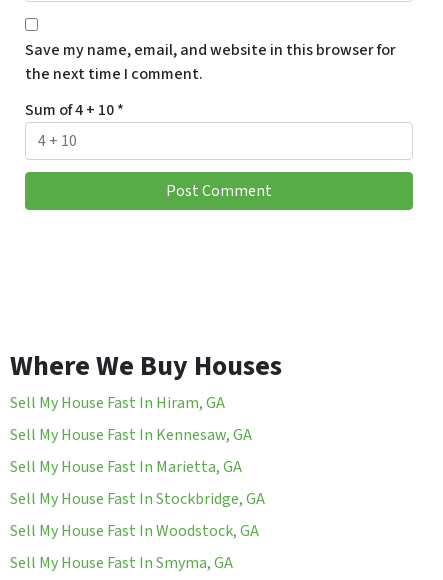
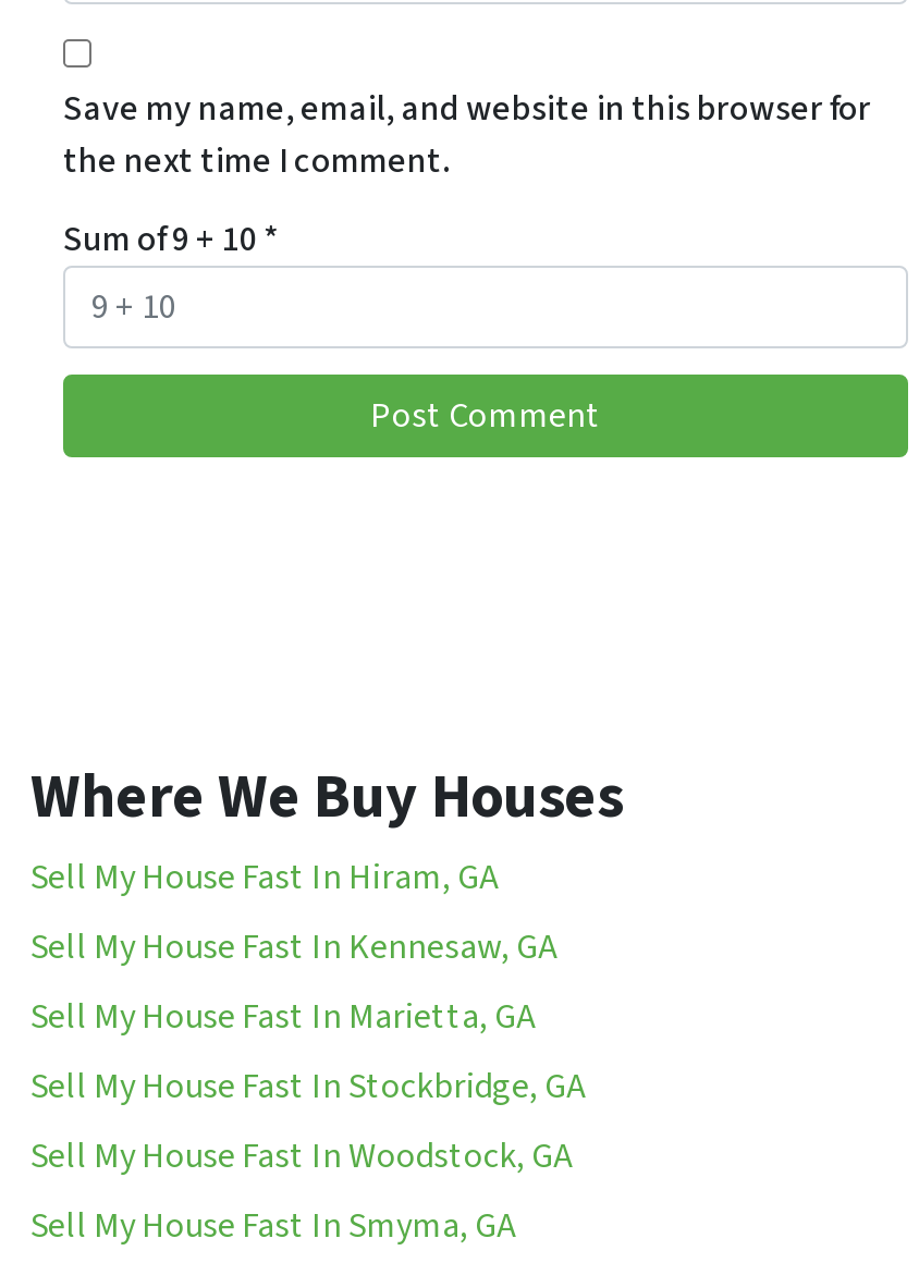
[25,99,124,121] Sum of 4 + 10 * -> [63,215,279,263] Sum of 9 + 10 *

